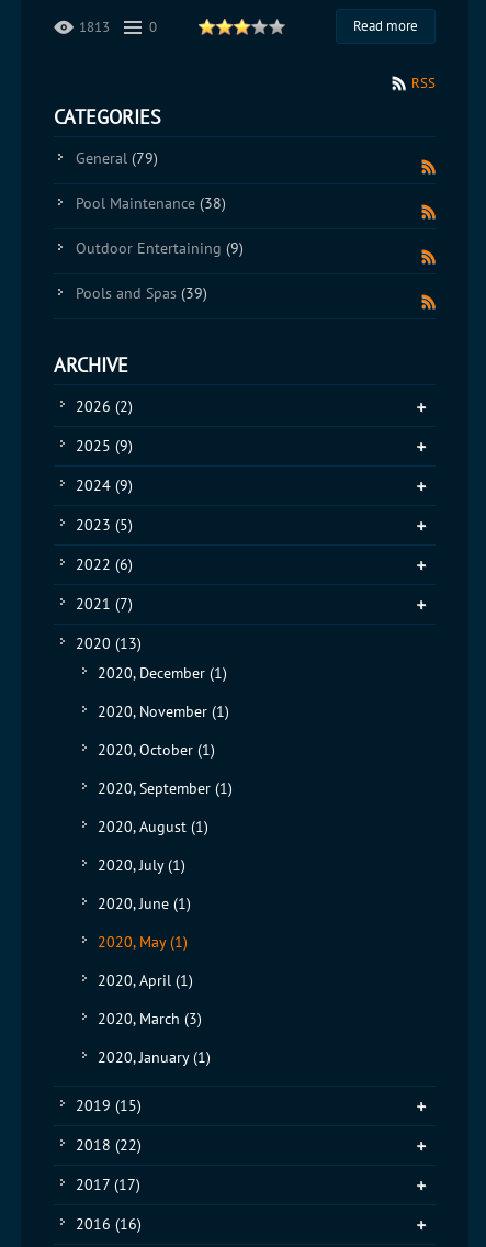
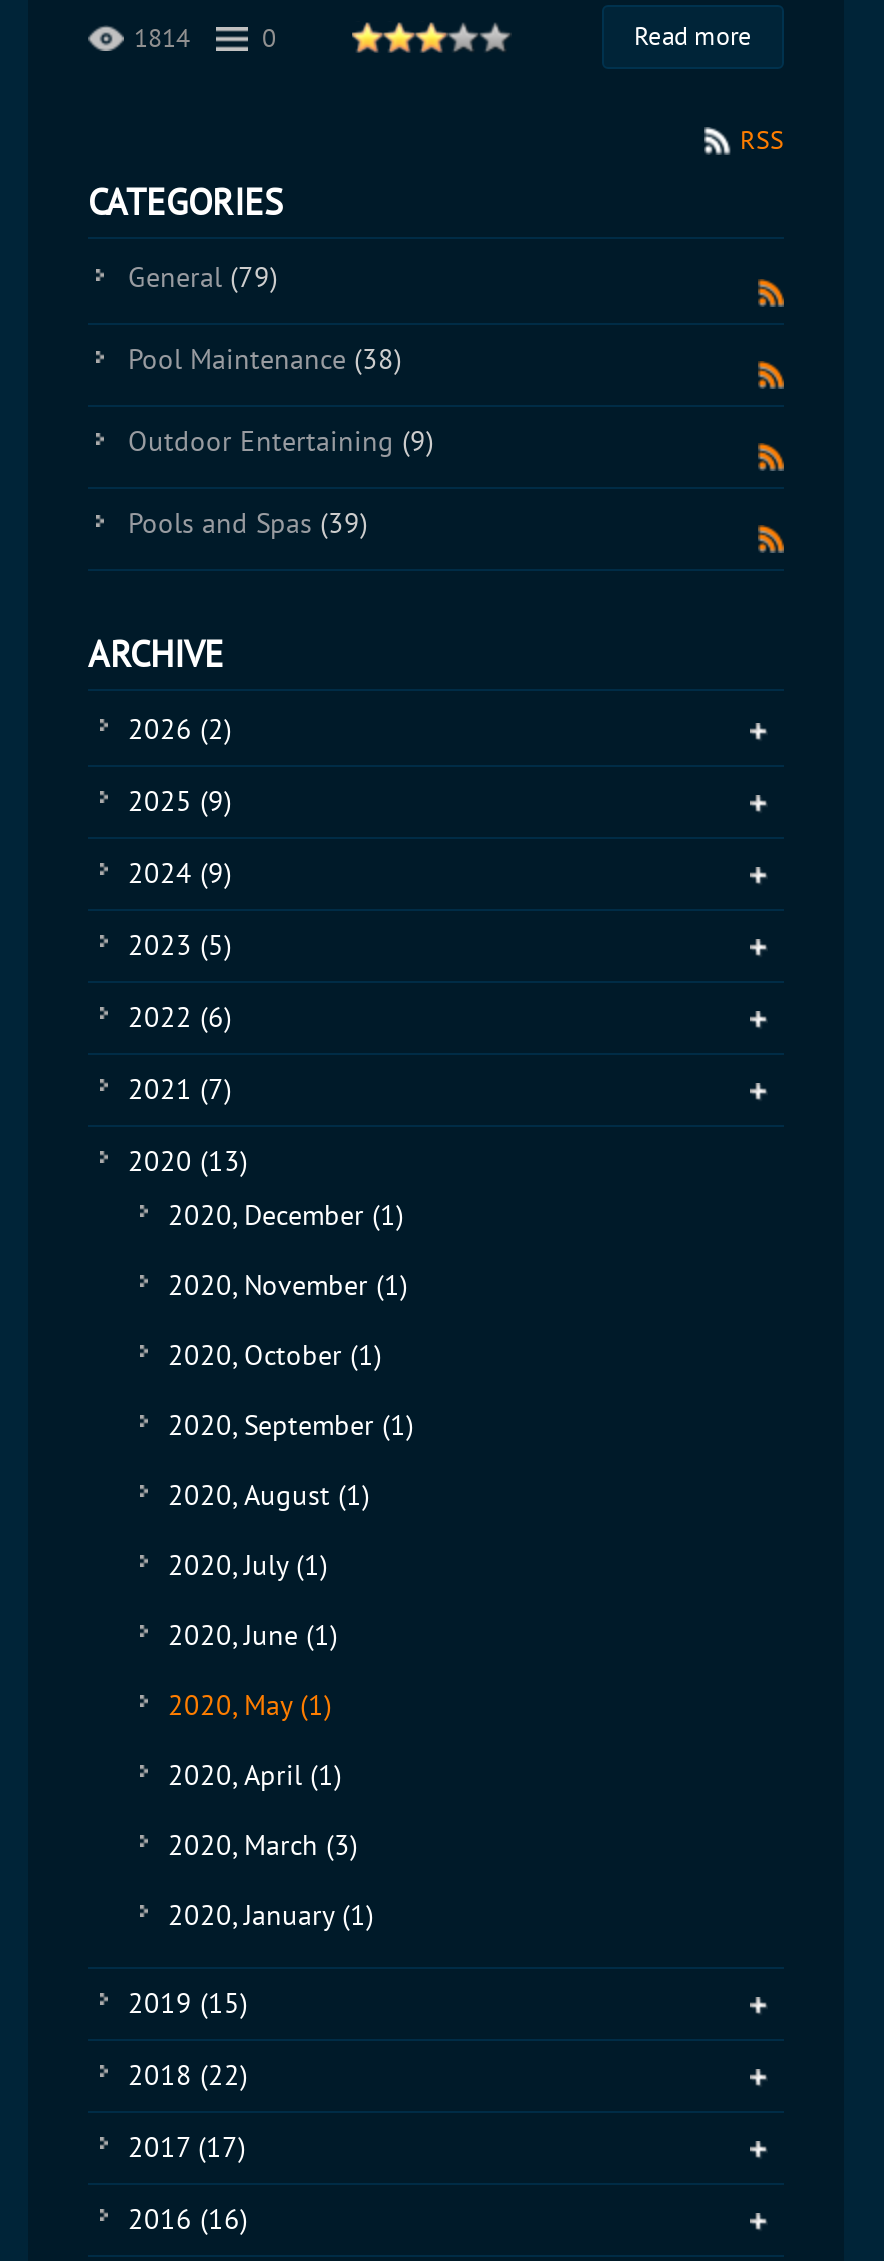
[79,17,110,36] 1813 -> [134,20,190,54] 1814

